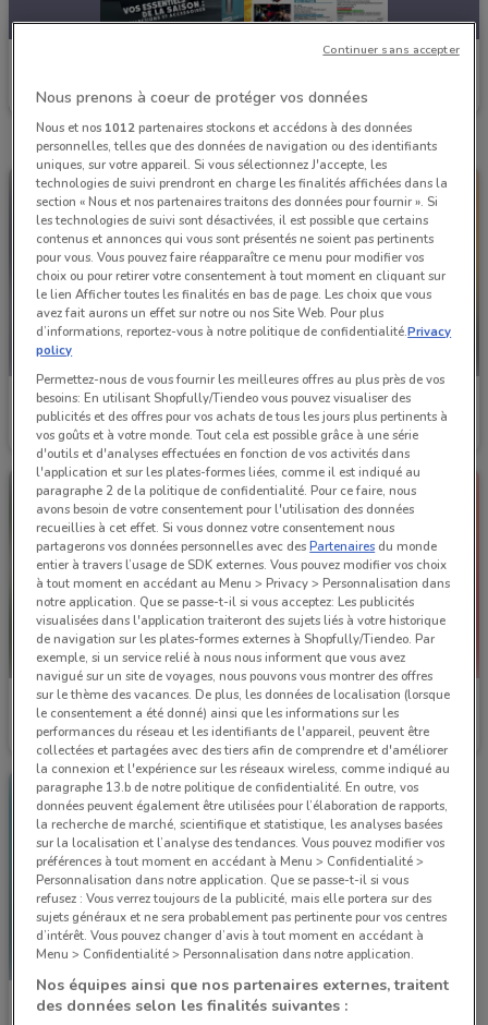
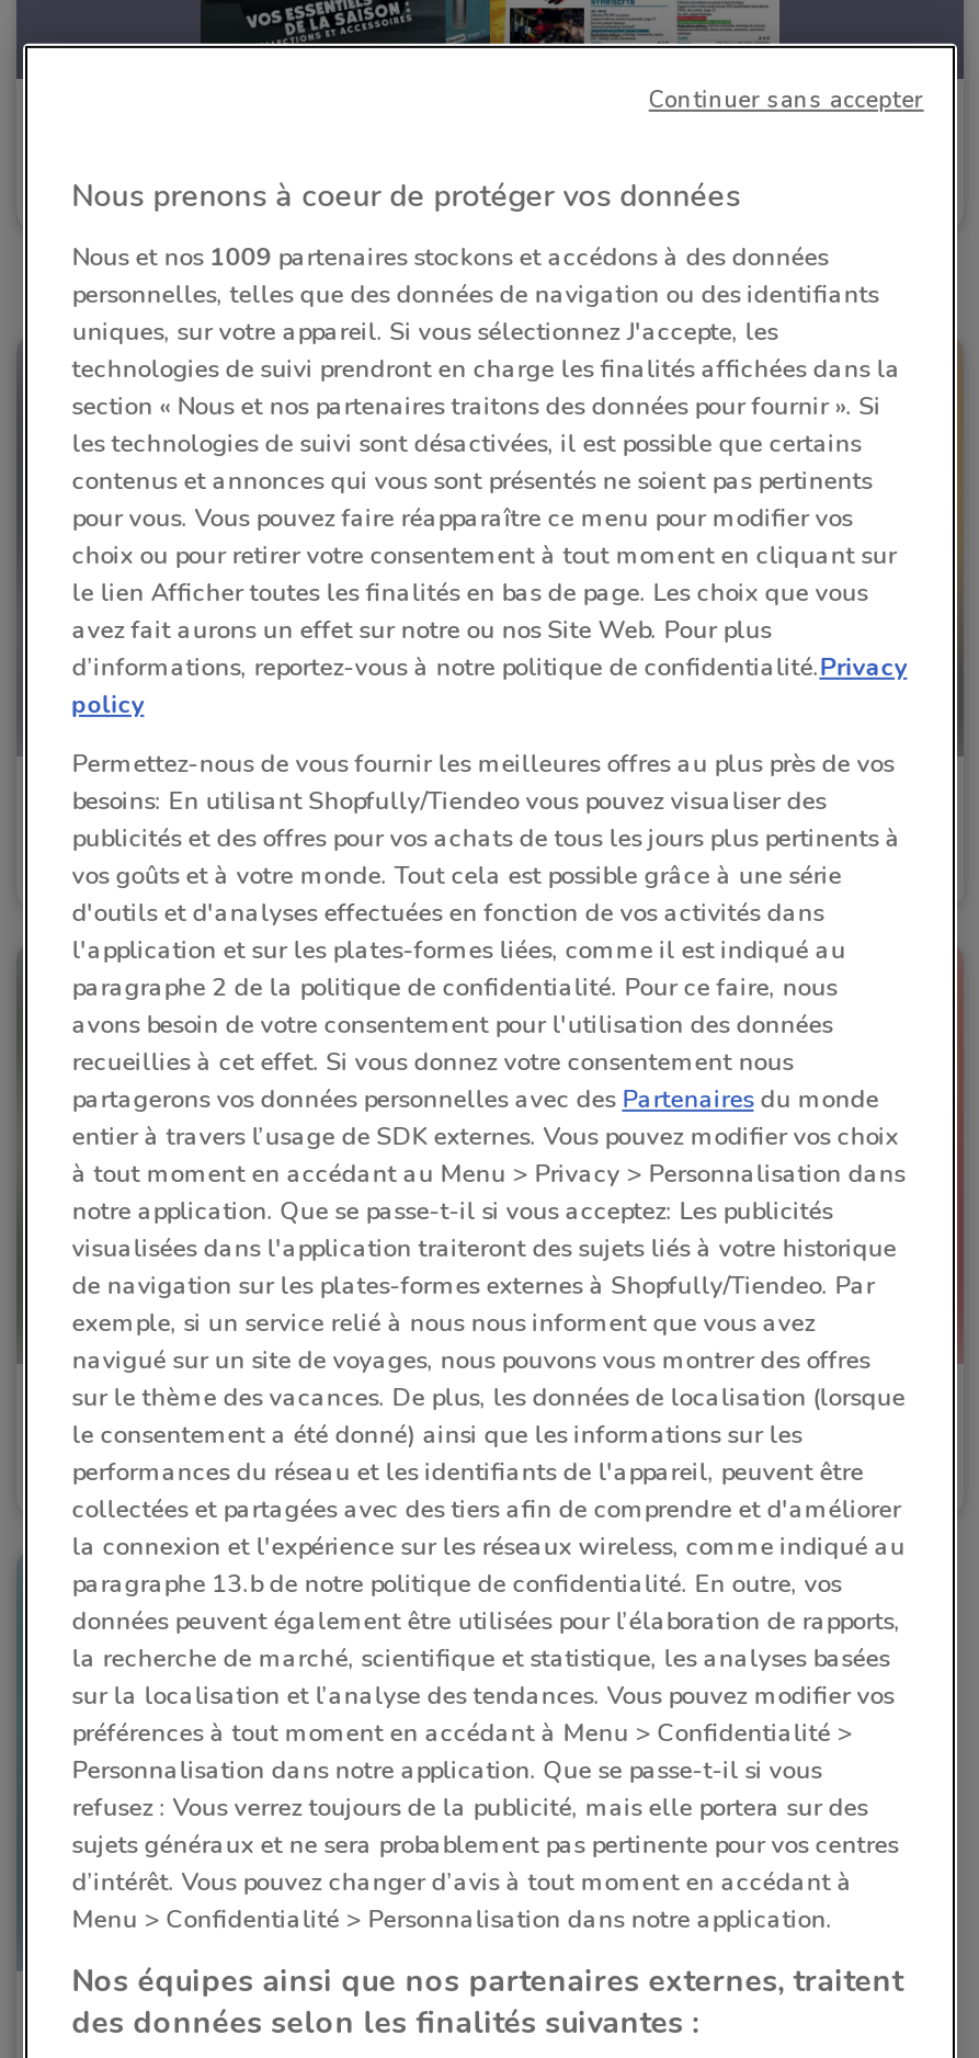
[36,119,412,136] Nous et nos 1012 partenaires stockons et accédons à des données -> [72,239,828,274] Nous et nos 1009 partenaires stockons et accédons à des données

